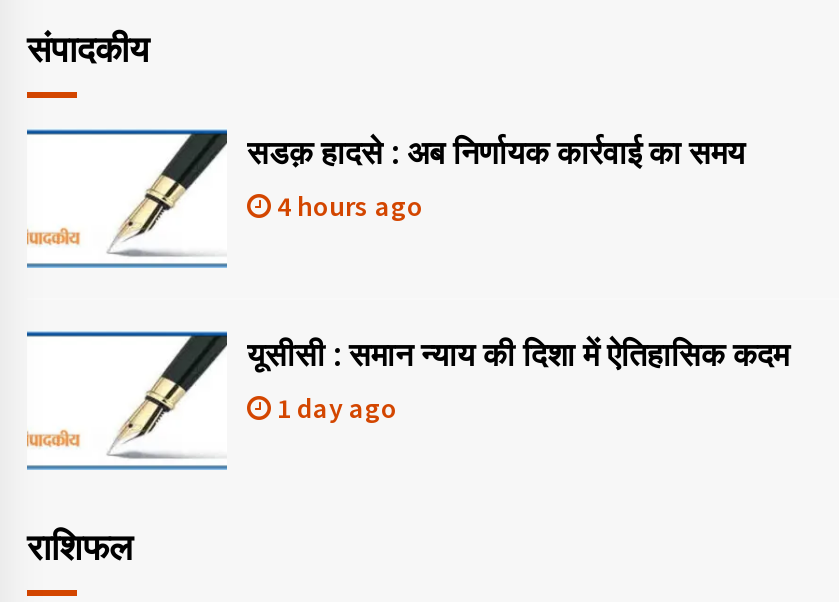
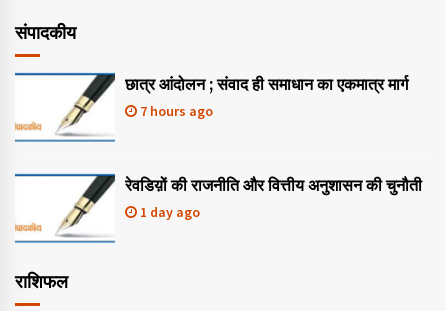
[247,132,745,224] सडक़ हादसे : अब निर्णायक कार्रवाई का समय | 4 hours ago -> [125,74,408,120] छात्र आंदोलन ; संवाद ही समाधान का एकमात्र मार्ग | 7 hours ago
[247,334,789,374] यूसीसी : समान न्याय की दिशा में ऐतिहासिक कदम -> [125,175,422,195] रेवडिय़ों की राजनीति और वित्तीय अनुशासन की चुनौती

